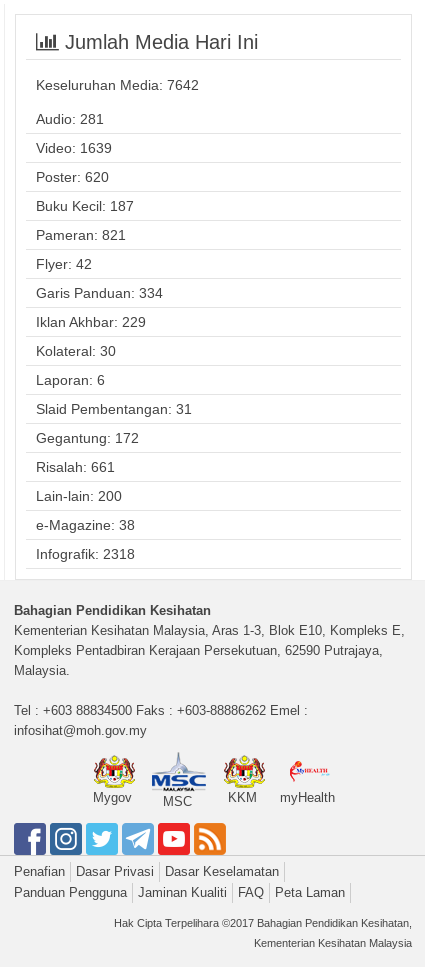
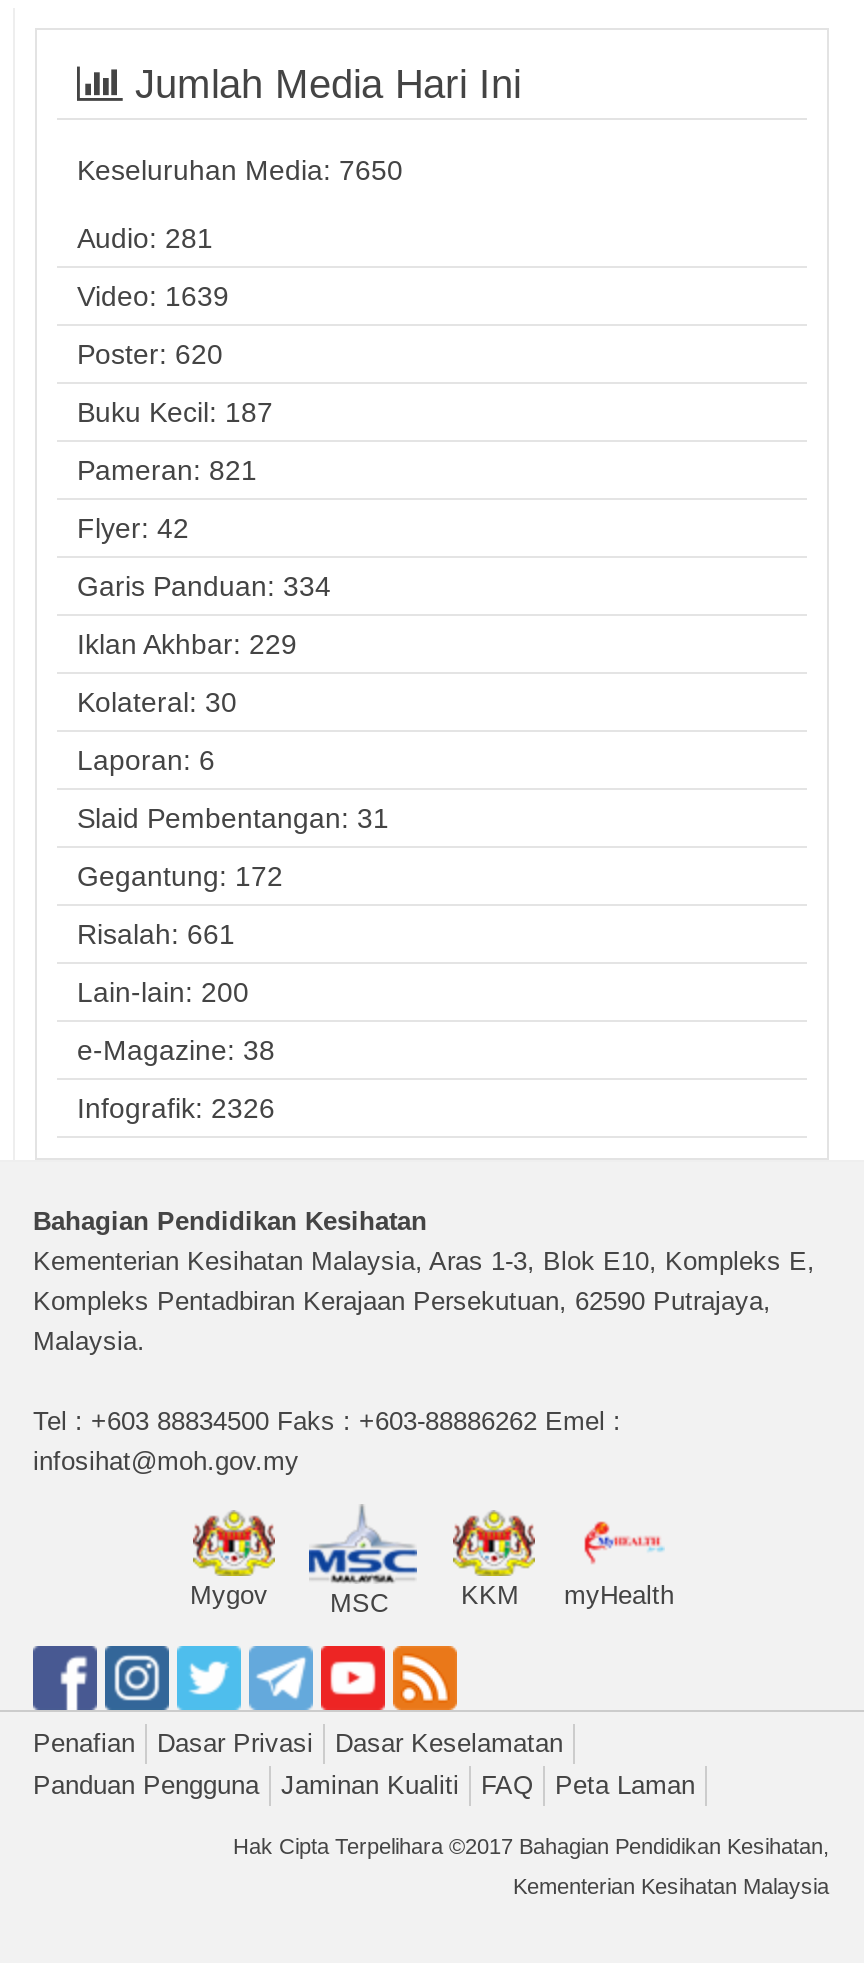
[36,77,199,93] Keseluruhan Media: 7642 -> [77,154,403,186] Keseluruhan Media: 7650
[36,546,135,562] Infografik: 2318 -> [77,1092,275,1124] Infografik: 2326

